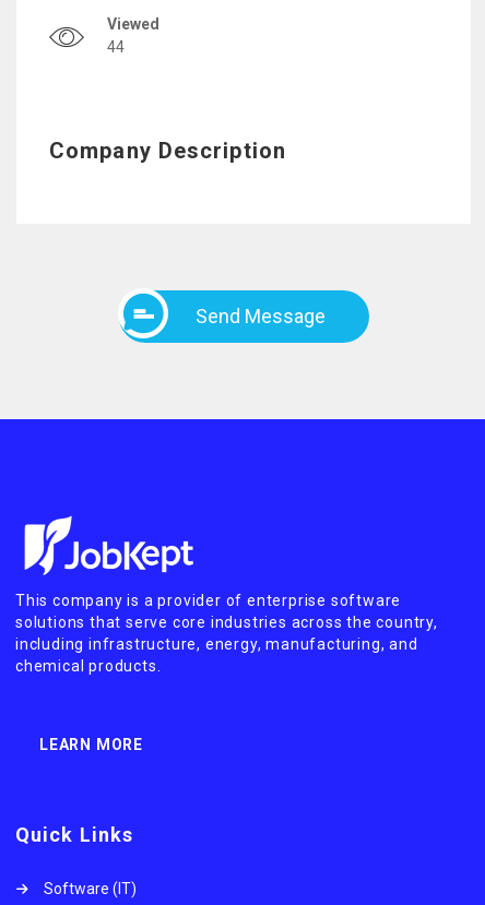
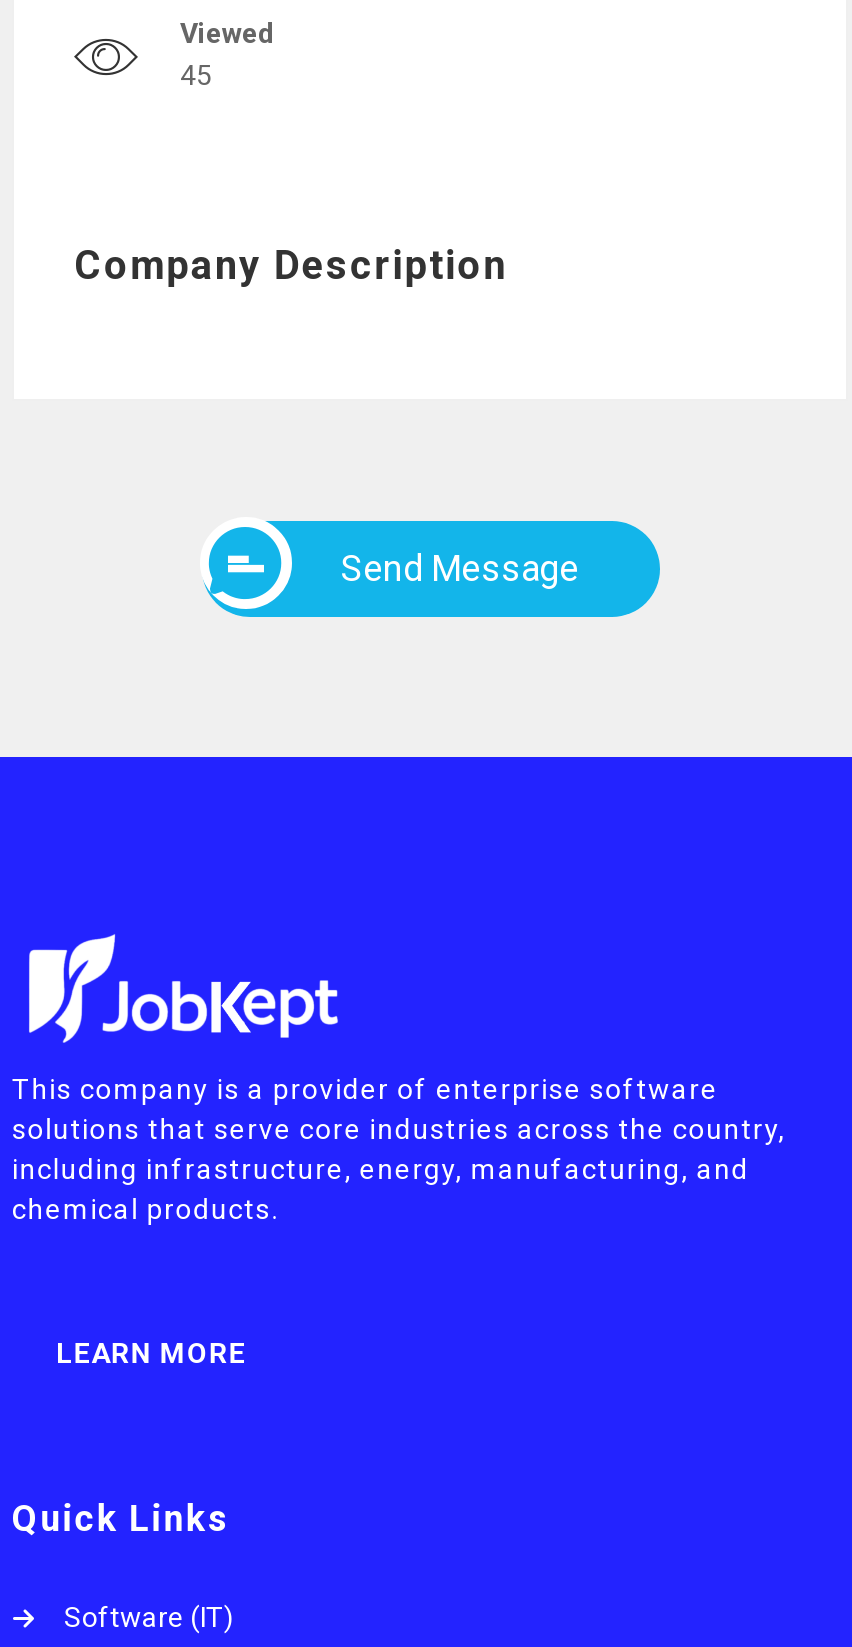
[107,39,125,56] 44 -> [180,60,212,92] 45

